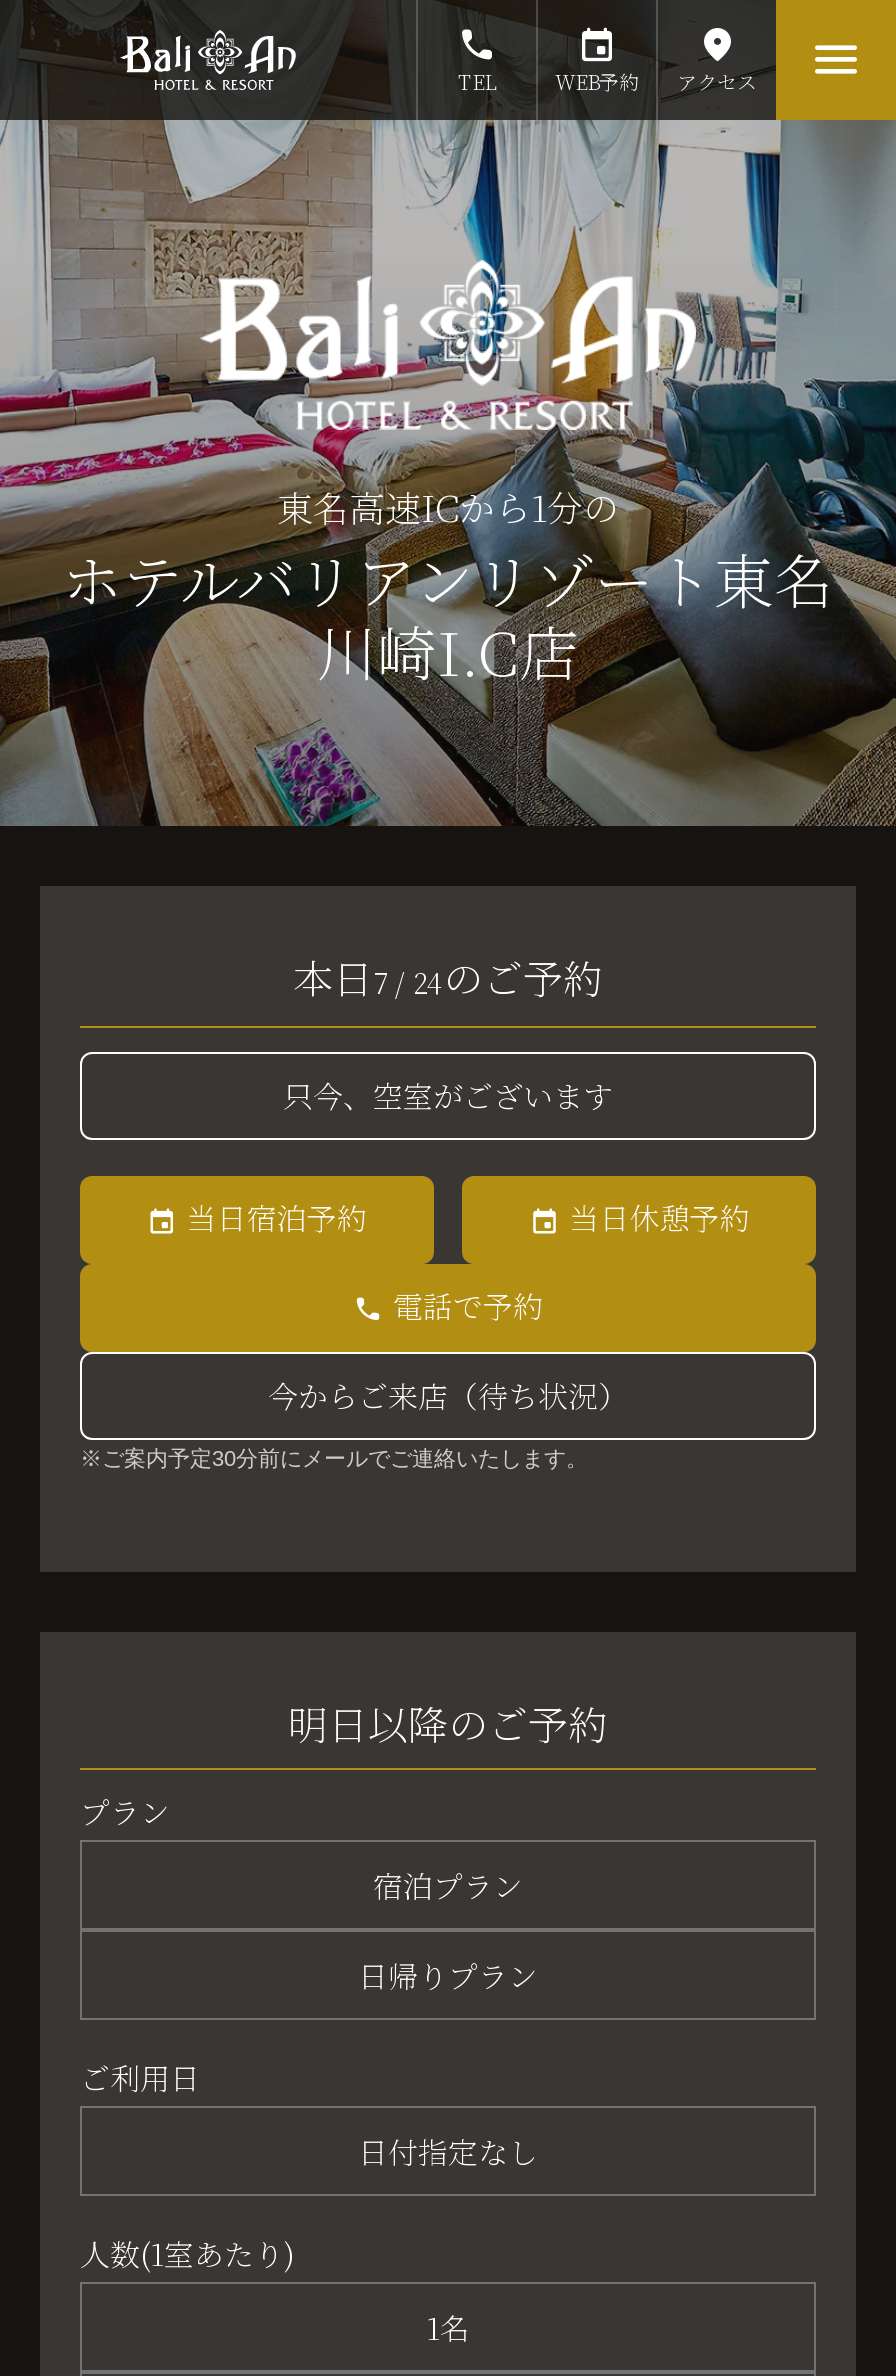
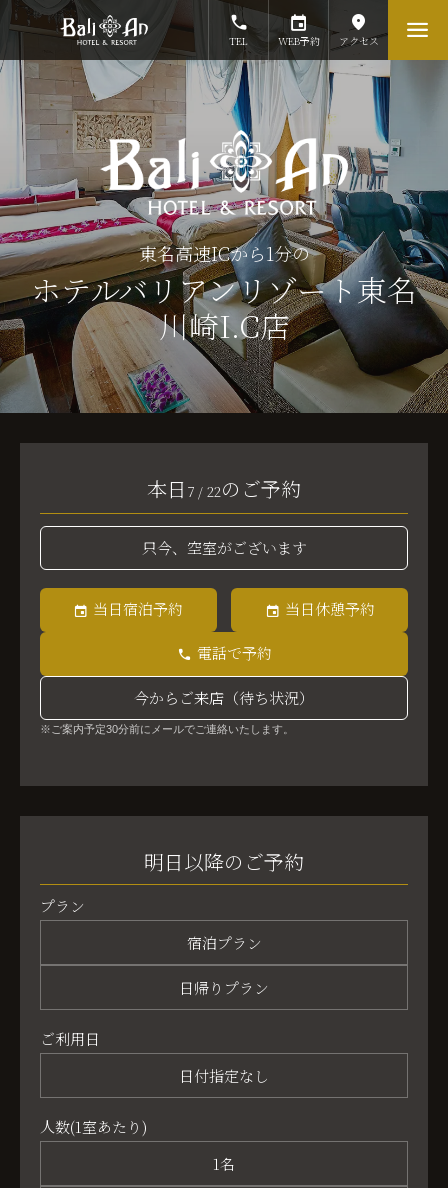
[293,947,603,1005] 本日7 / 24のご予約 -> [147,474,301,503] 本日7 / 22のご予約

